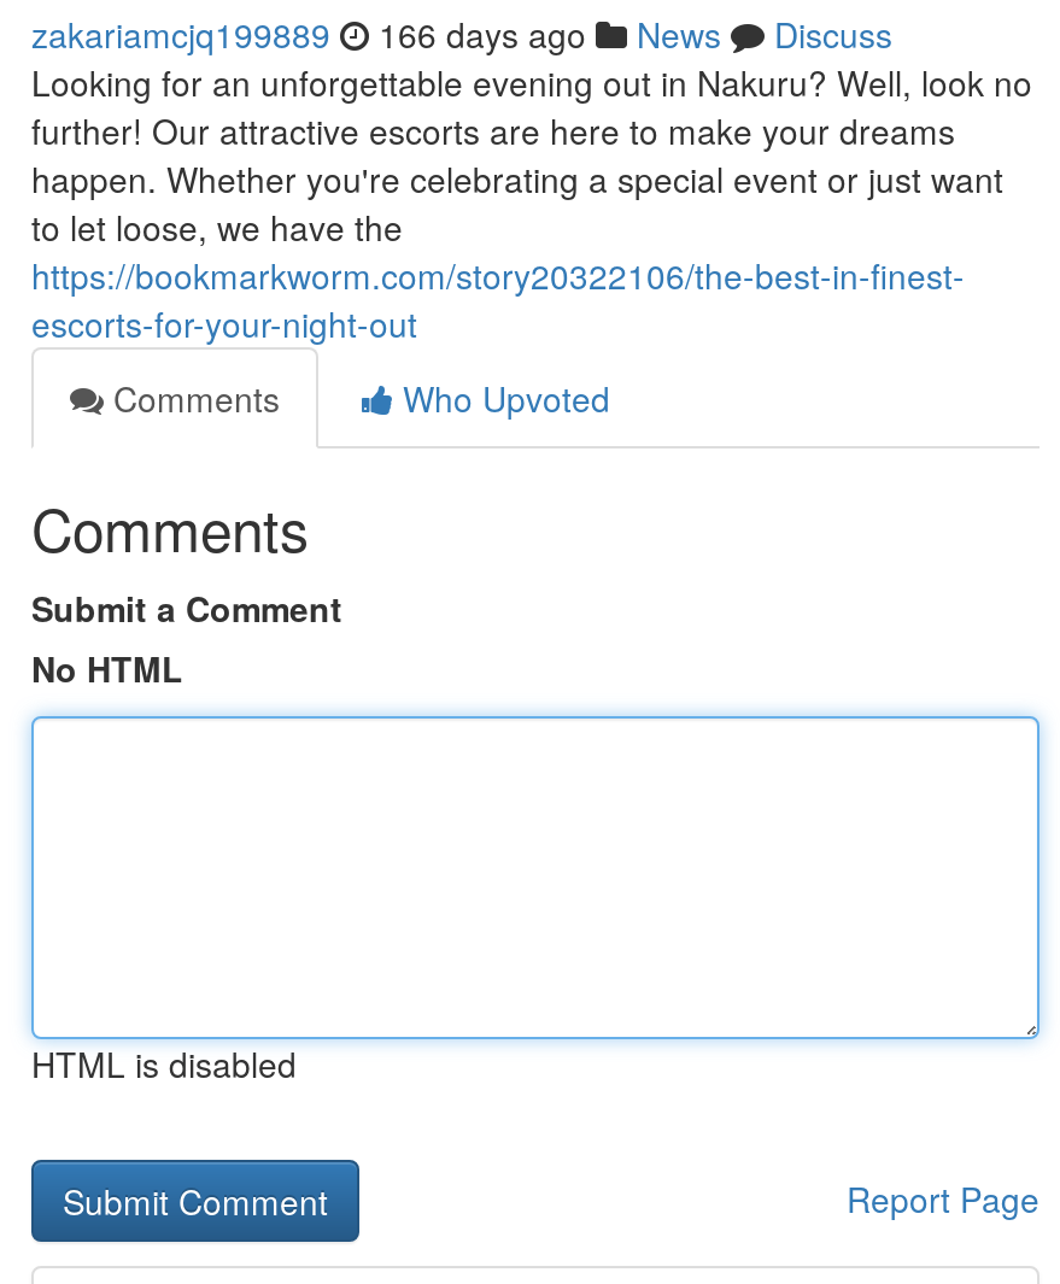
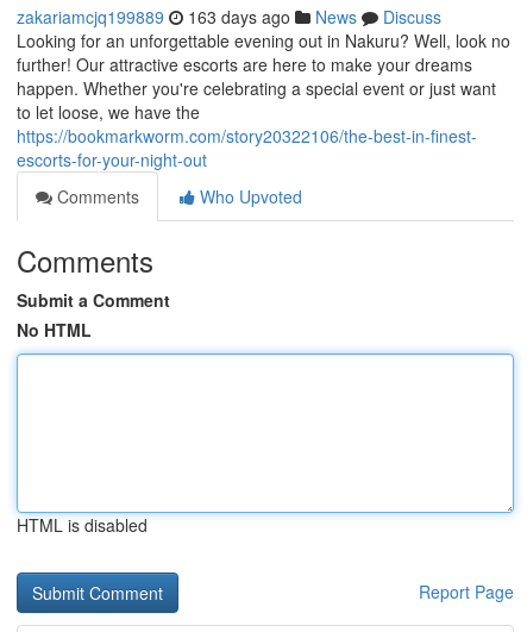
[31,10,892,58] zakariamcjq199889 166 days ago News Discuss -> [17,5,441,29] zakariamcjq199889 163 days ago News Discuss

